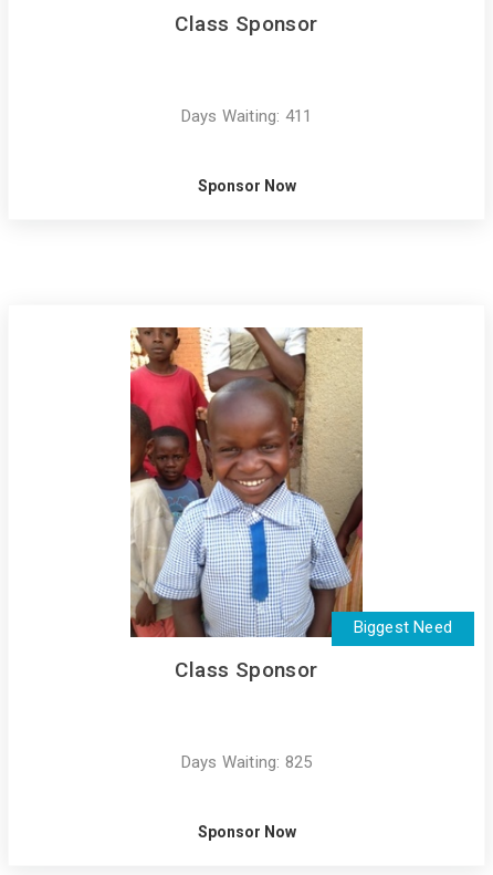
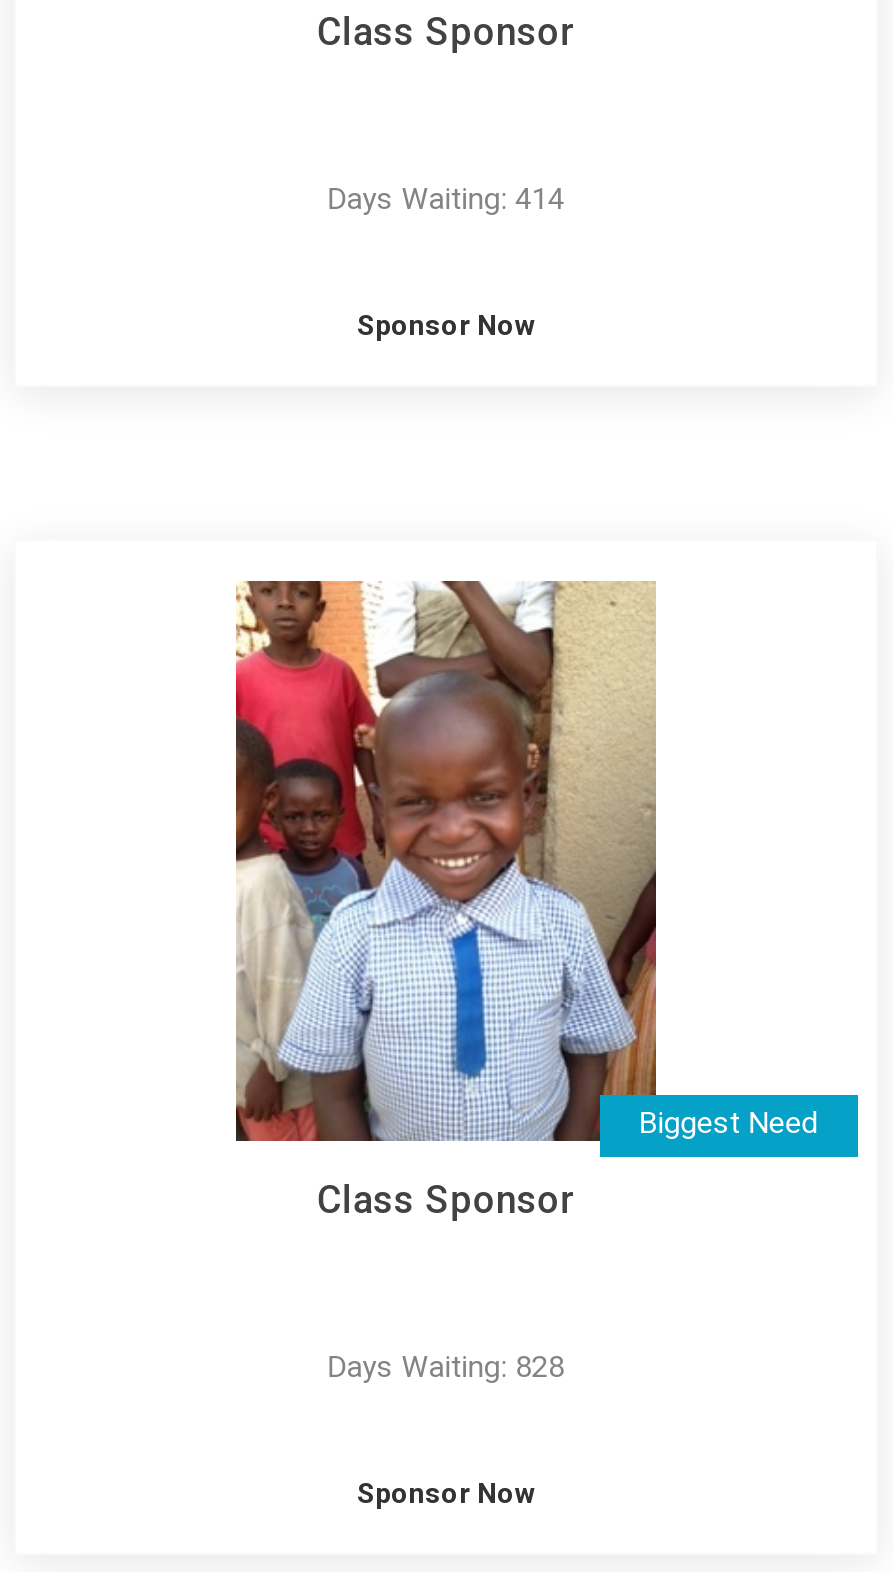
[181,106,312,126] Days Waiting: 411 -> [328,181,564,217] Days Waiting: 414
[181,752,312,772] Days Waiting: 825 -> [328,1349,564,1385] Days Waiting: 828

